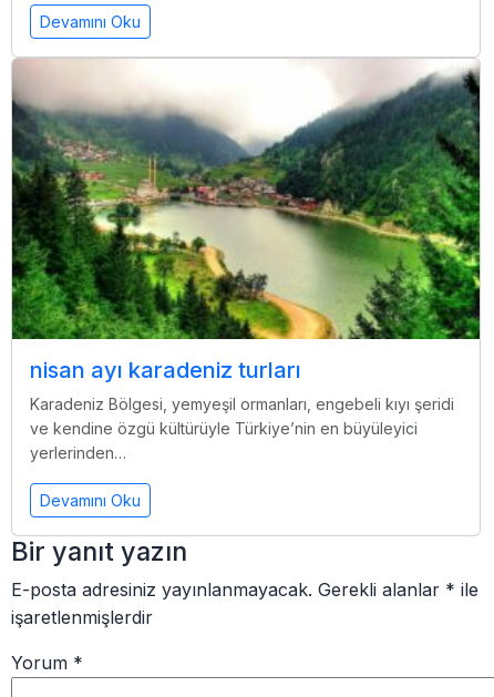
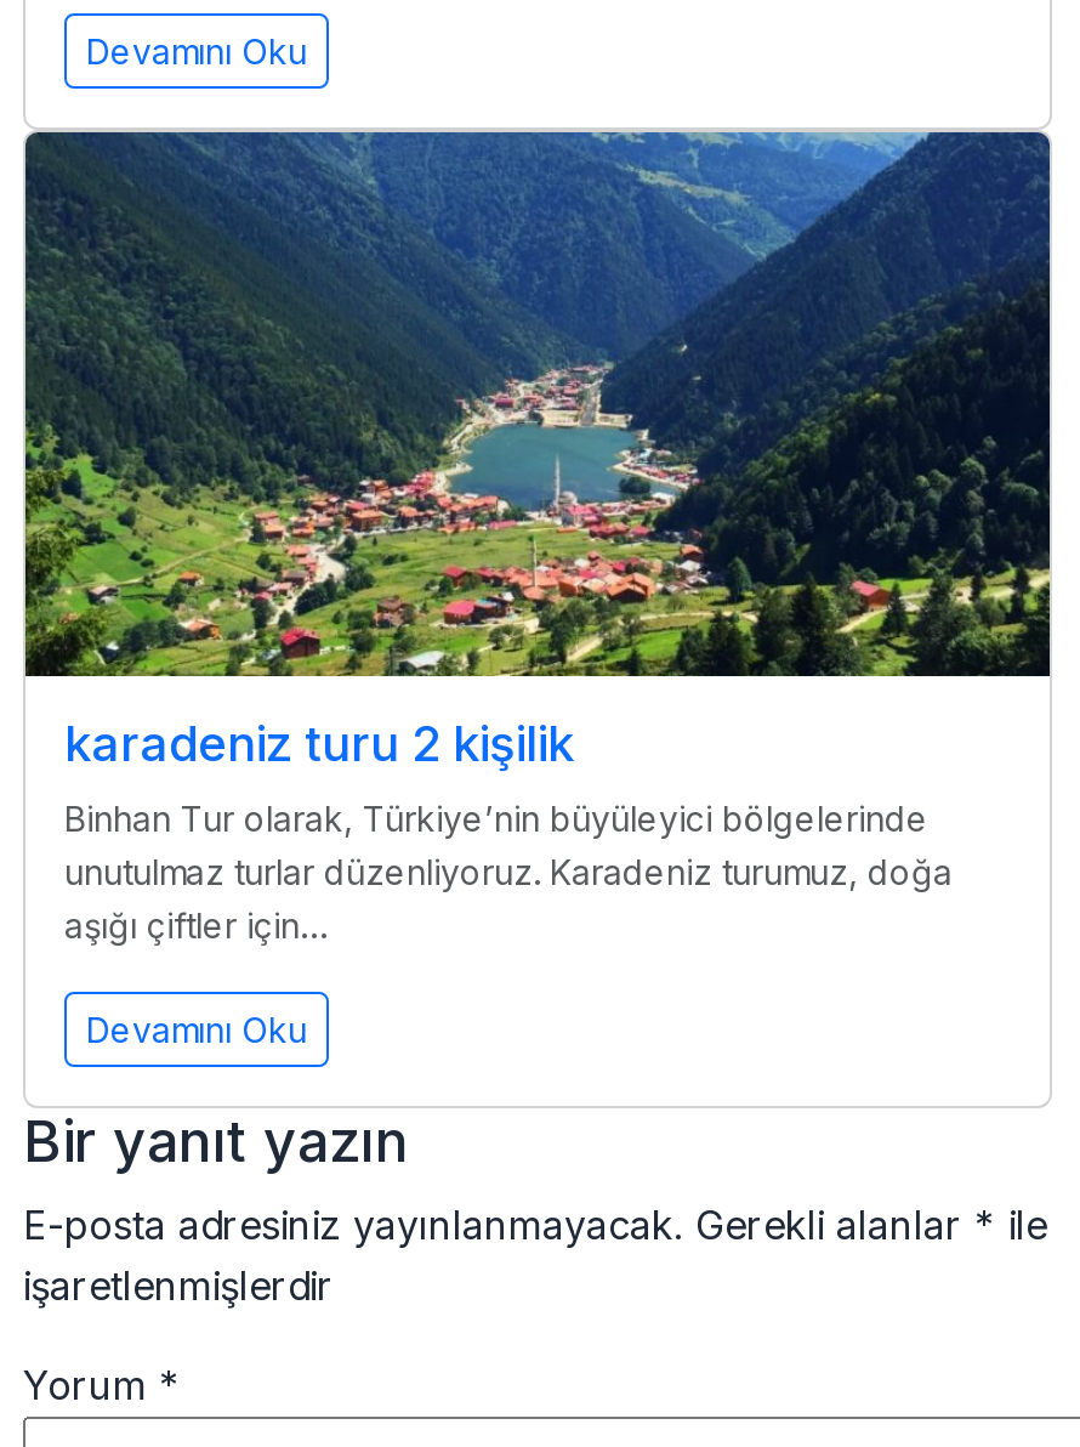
[11,58,481,462] [image] | nisan ayı karadeniz turları | Karadeniz Bölgesi, yemyeşil ormanları, engebeli kıyı şeridi | ve kendine özgü kültürüyle Türkiye’nin en büyüleyici | yerlerinden… -> [25,129,1052,946] [image] | karadeniz turu 2 kişilik | Binhan Tur olarak, Türkiye’nin büyüleyici bölgelerinde | unutulmaz turlar düzenliyoruz. Karadeniz turumuz, doğa | aşığı çiftler için…

